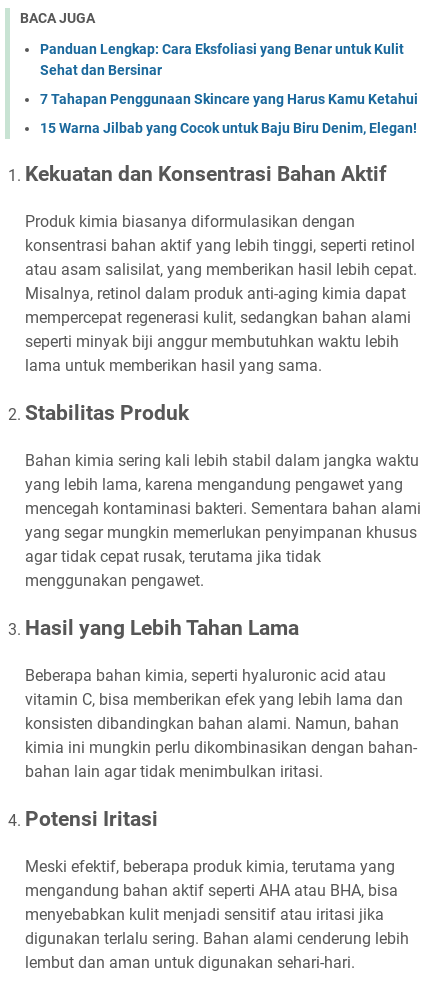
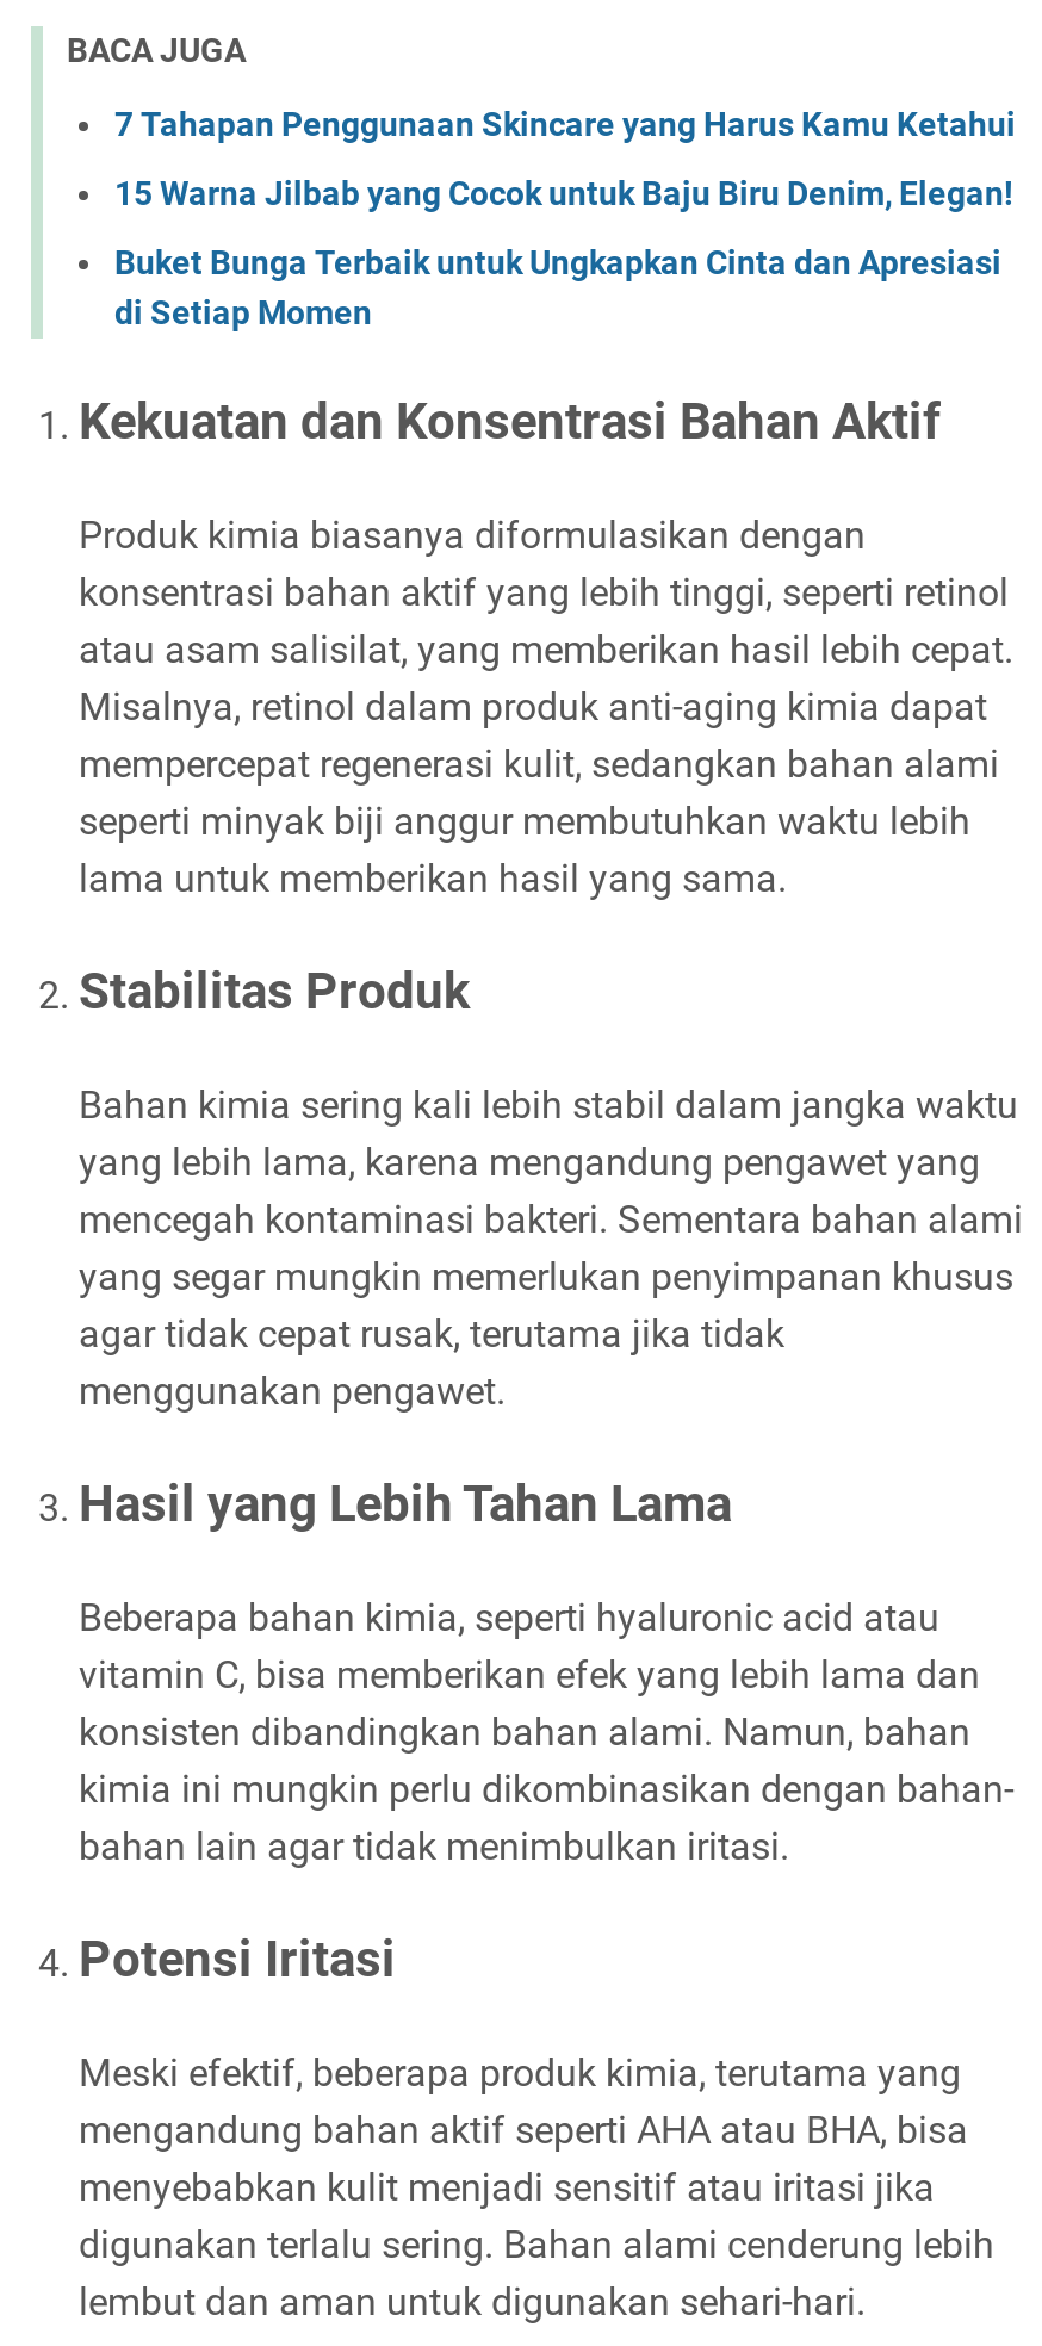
[40,41,404,78] Panduan Lengkap: Cara Eksfoliasi yang Benar untuk Kulit | Sehat dan Bersinar -> none
moved [40,91,418,136] -> [114,104,1016,211]: 7 Tahapan Penggunaan Skincare yang Harus Kamu Ketahui | 15 Warna Jilbab yang Cocok untuk Baju Biru Denim, Elegan!
none -> [114,242,1001,330] Buket Bunga Terbaik untuk Ungkapkan Cinta dan Apresiasi | di Setiap Momen

